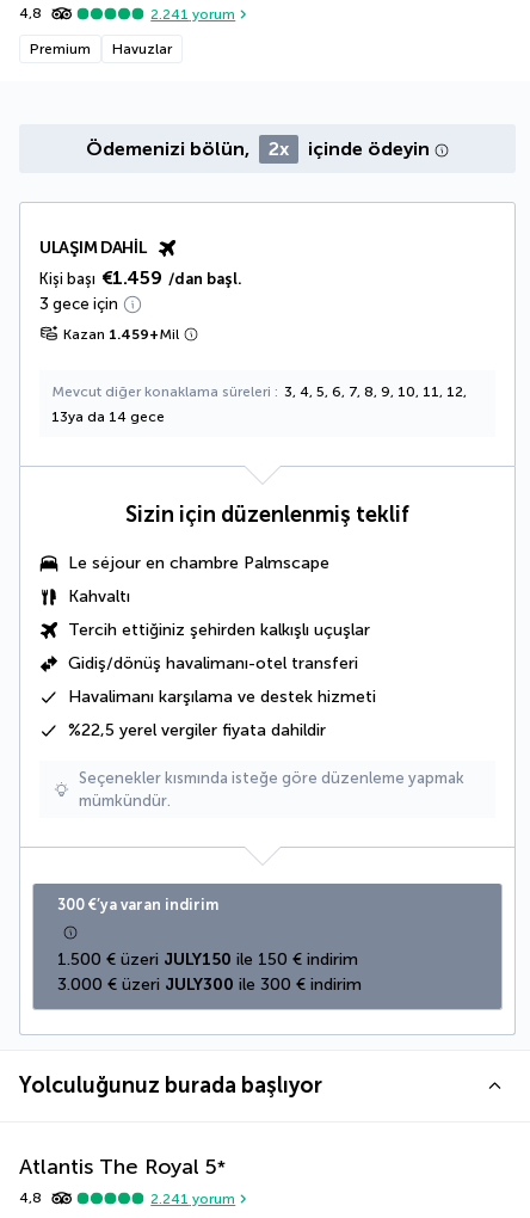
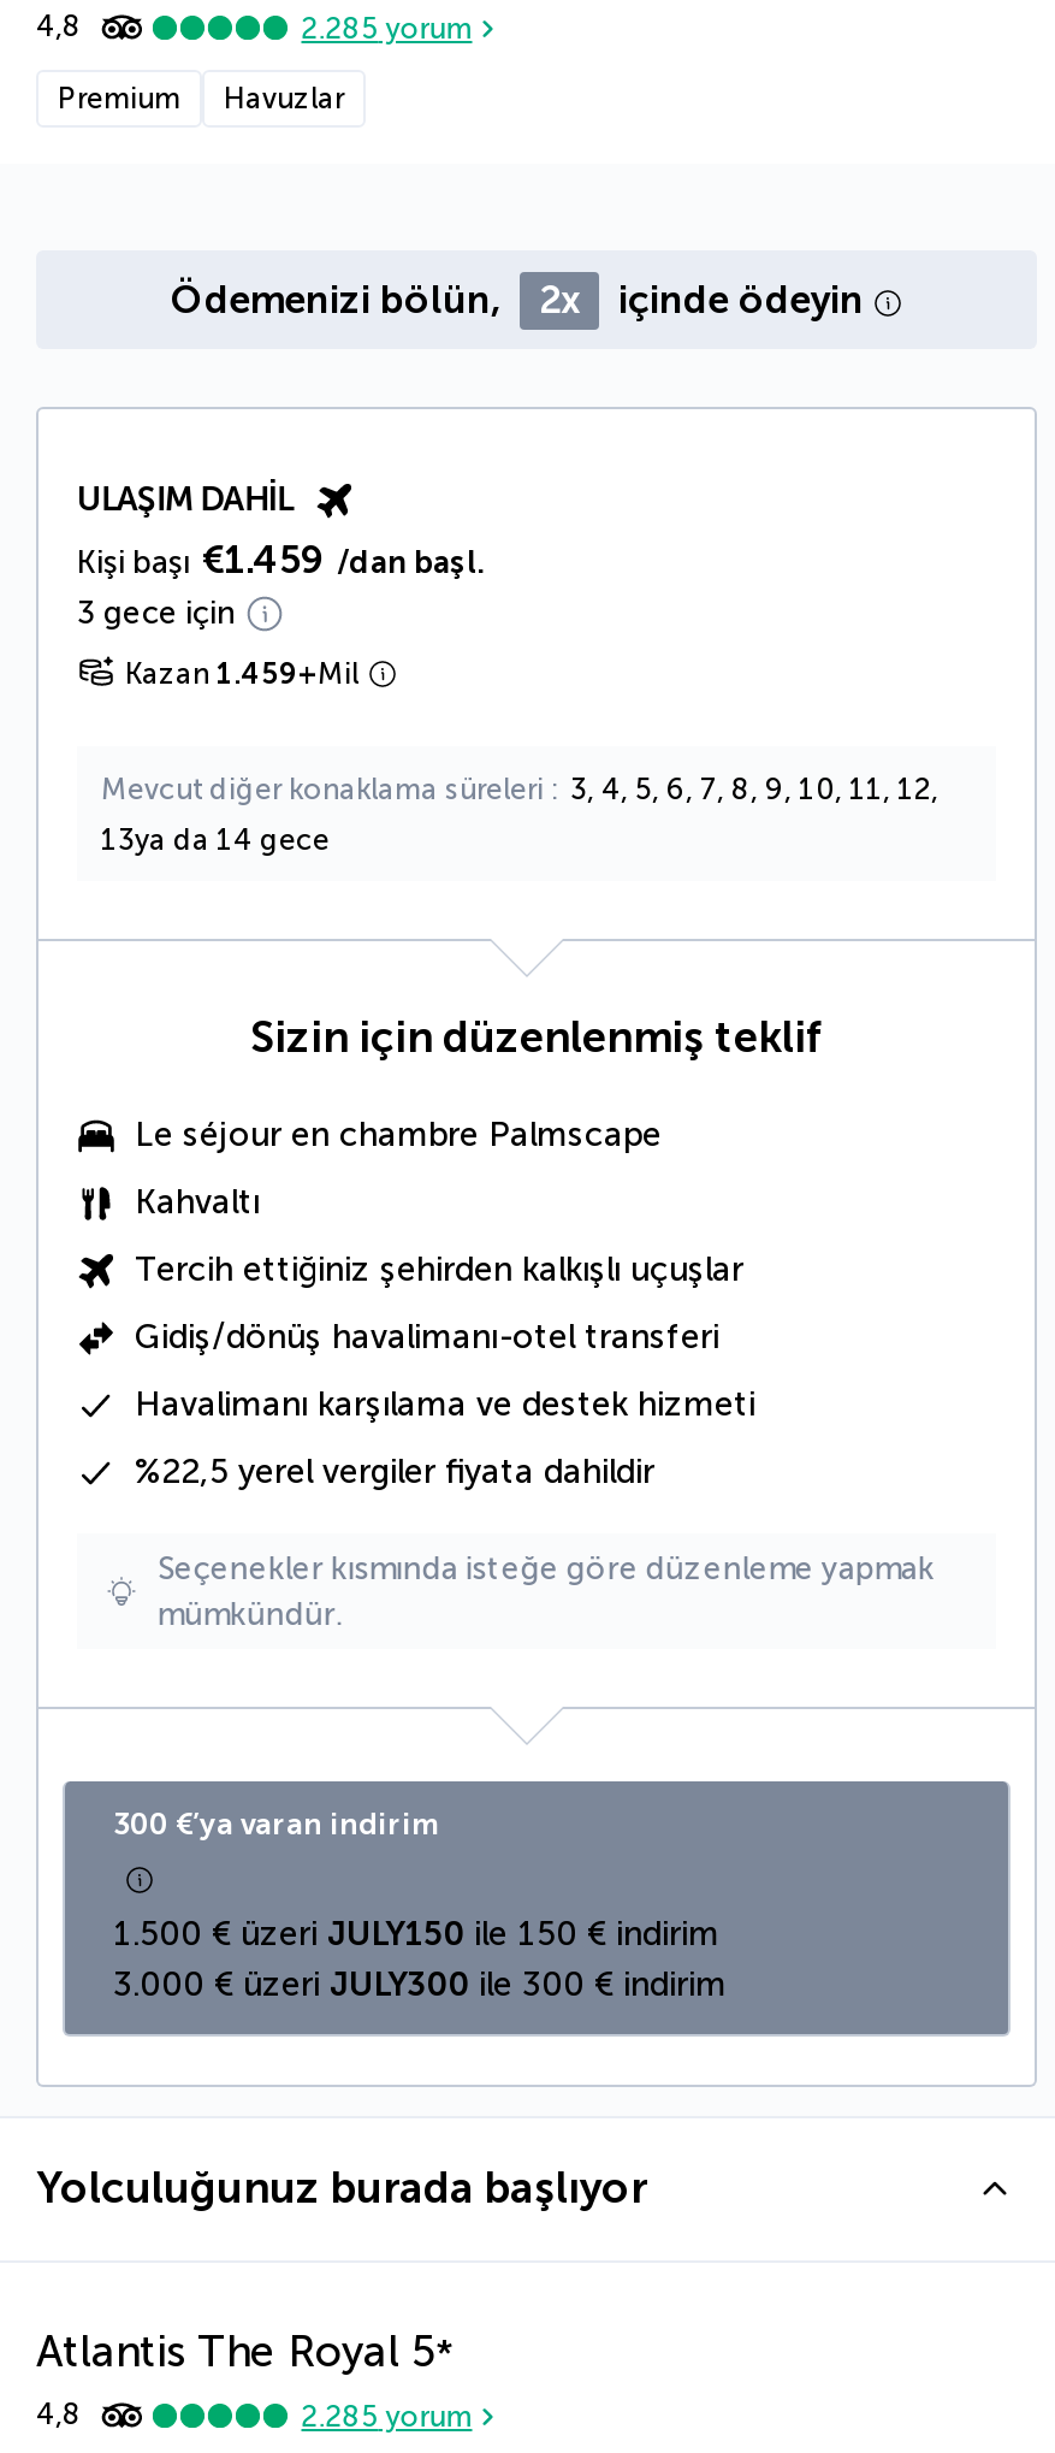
[151,5,235,22] 2.241 yorum -> [301,11,472,45] 2.285 yorum
[151,1190,235,1207] 2.241 yorum -> [301,2399,472,2433] 2.285 yorum

